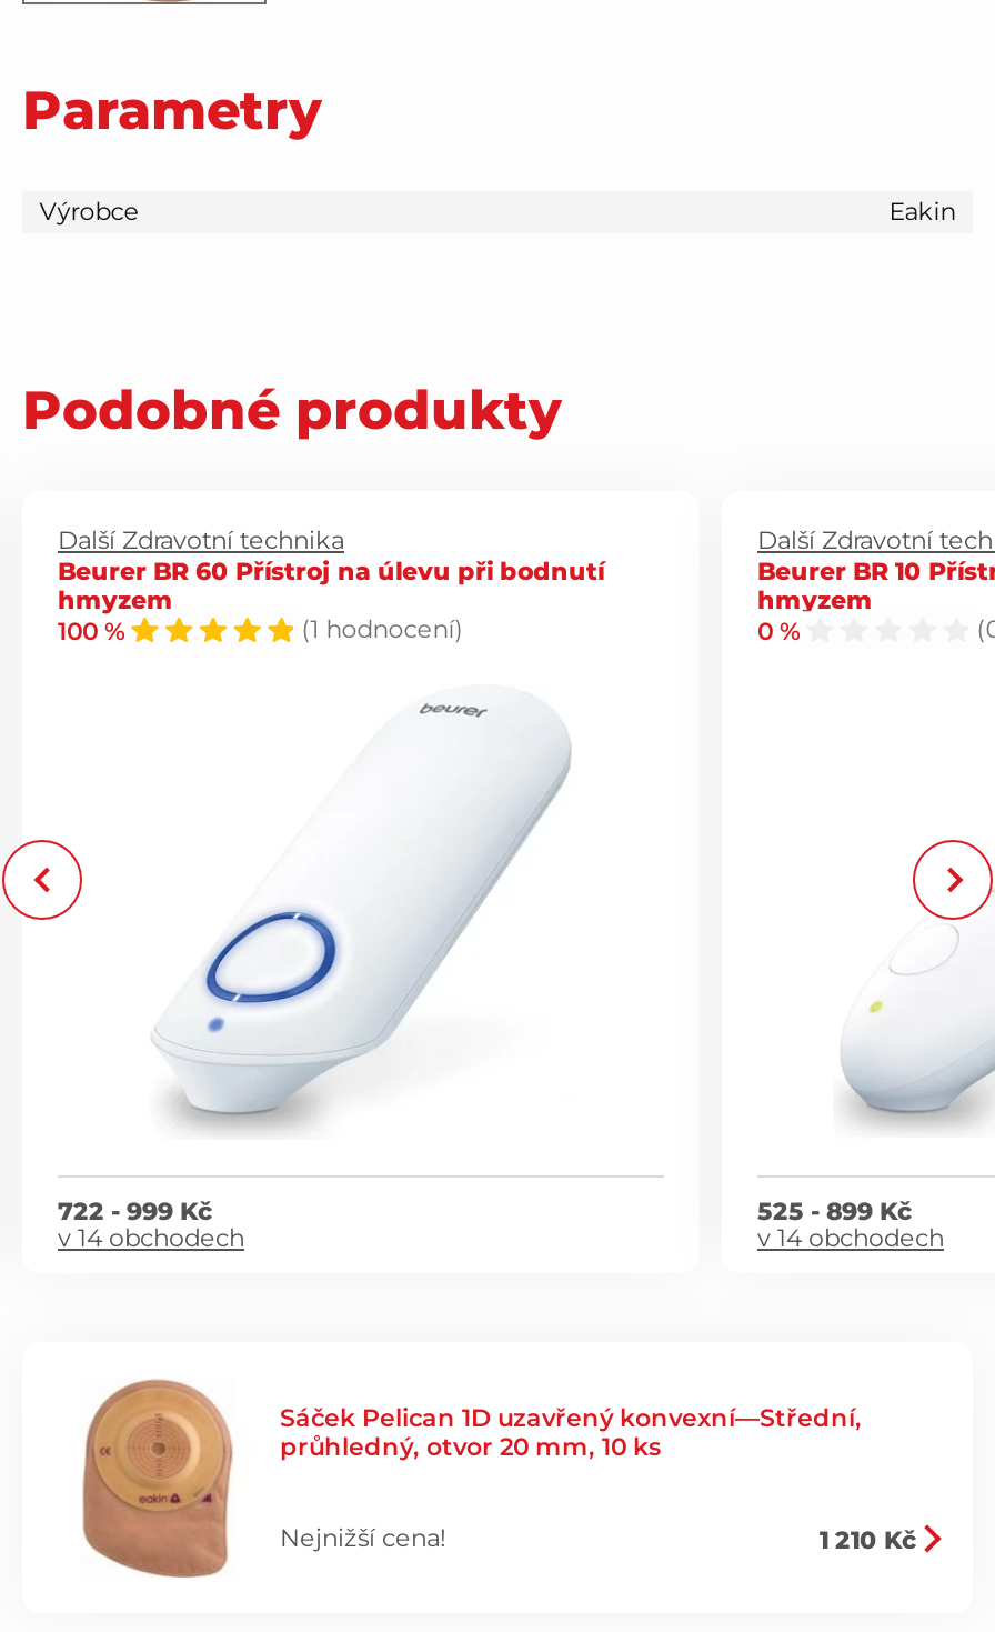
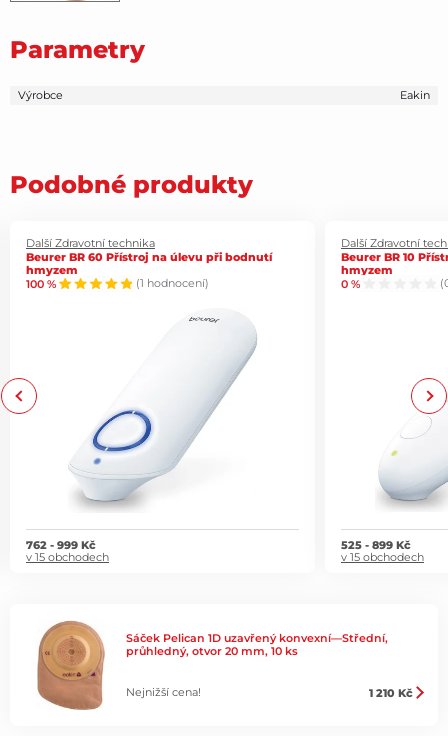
[58,1193,213,1227] 722 - 999 Kč -> [26,537,96,552] 762 - 999 Kč
[58,1222,244,1253] v 14 obchodech -> [26,550,109,564] v 15 obchodech
[757,1222,944,1253] v 14 obchodech -> [341,550,424,564] v 15 obchodech

